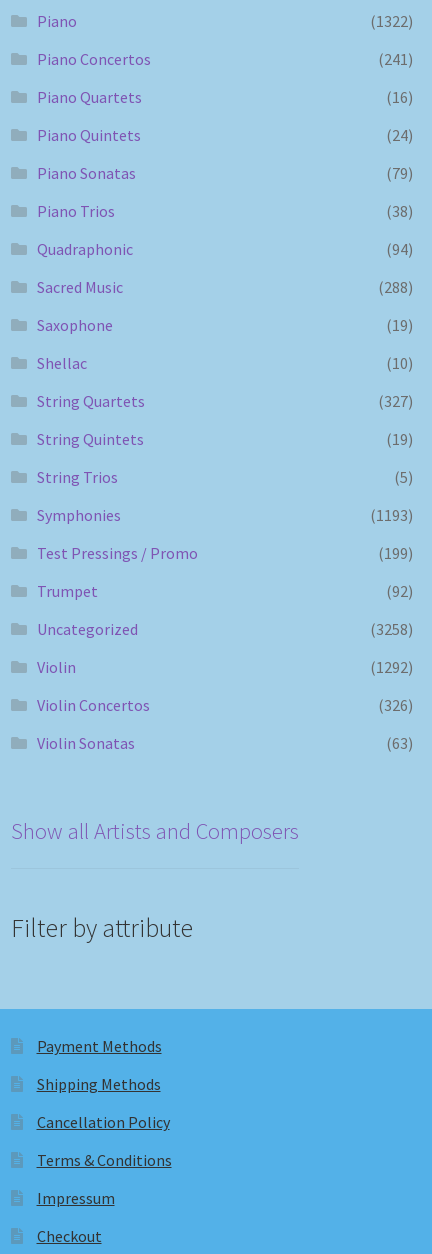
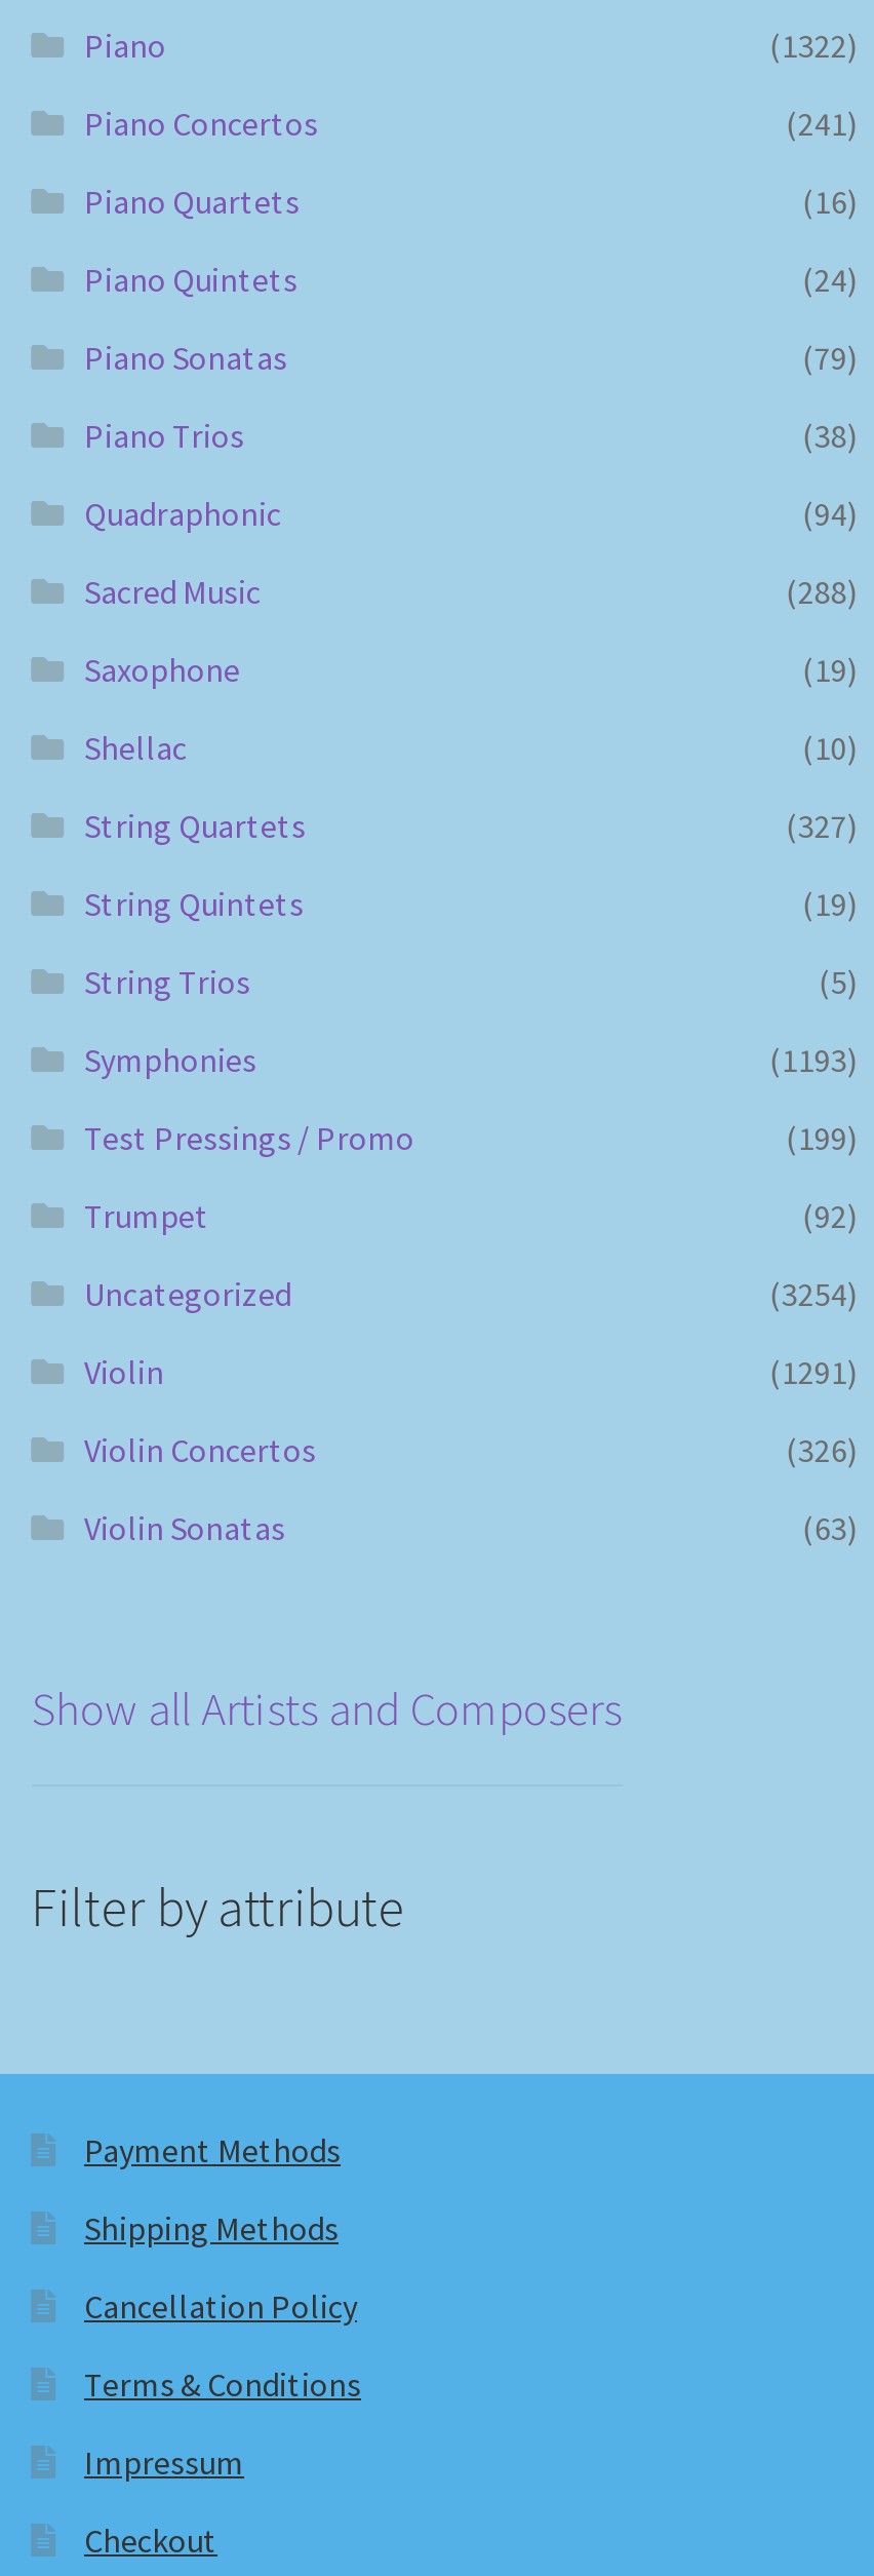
[370,619,413,639] (3258) -> [769,1273,857,1314] (3254)
[370,657,413,677] (1292) -> [769,1351,857,1392] (1291)

